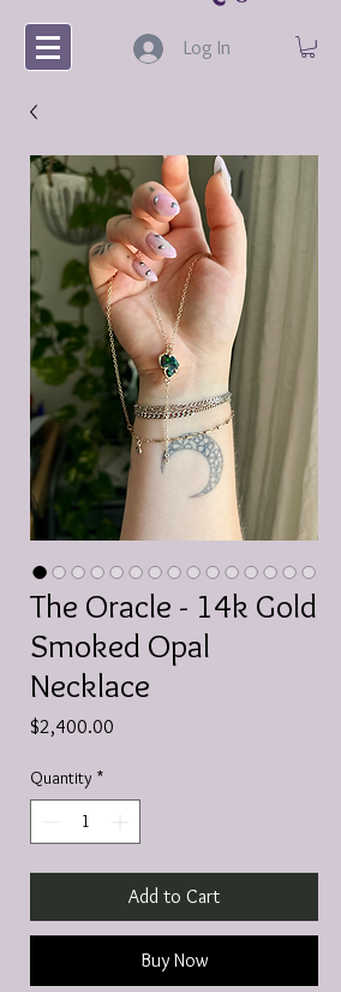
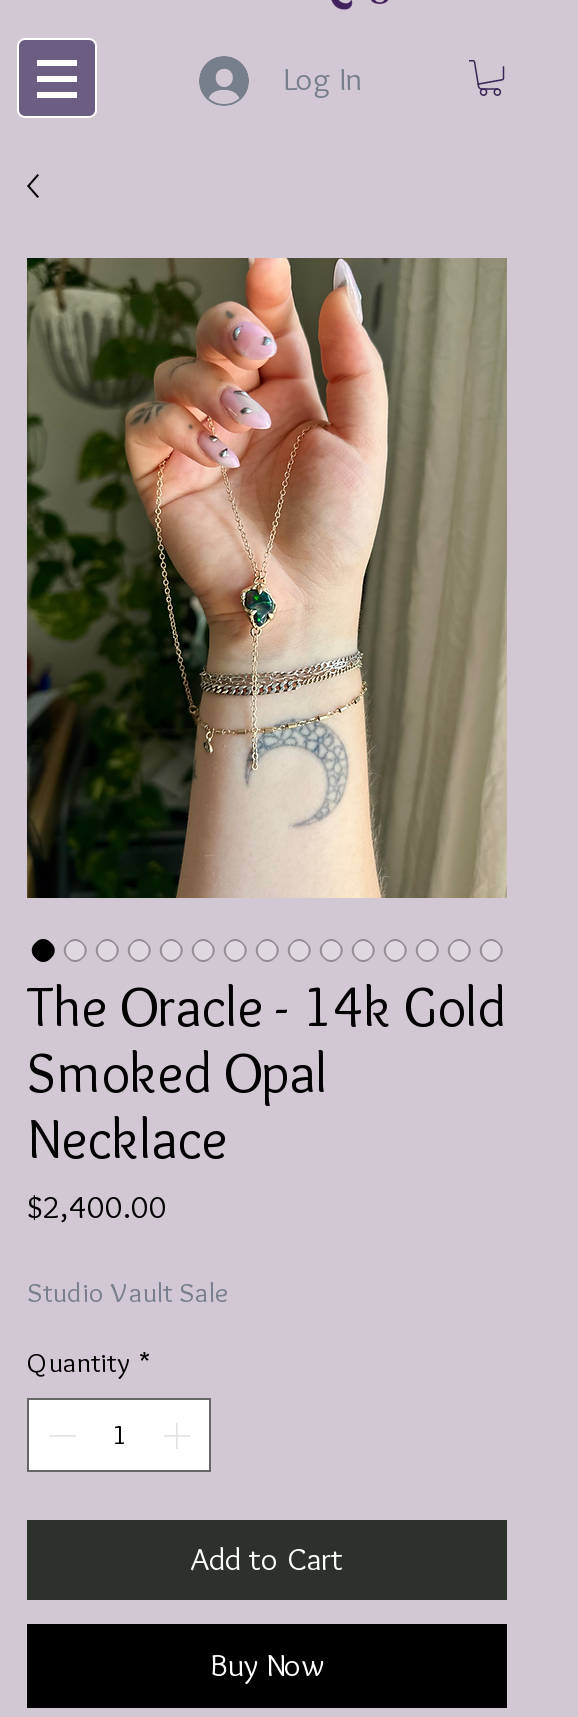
none -> [27,1273,229,1309] Studio Vault Sale

